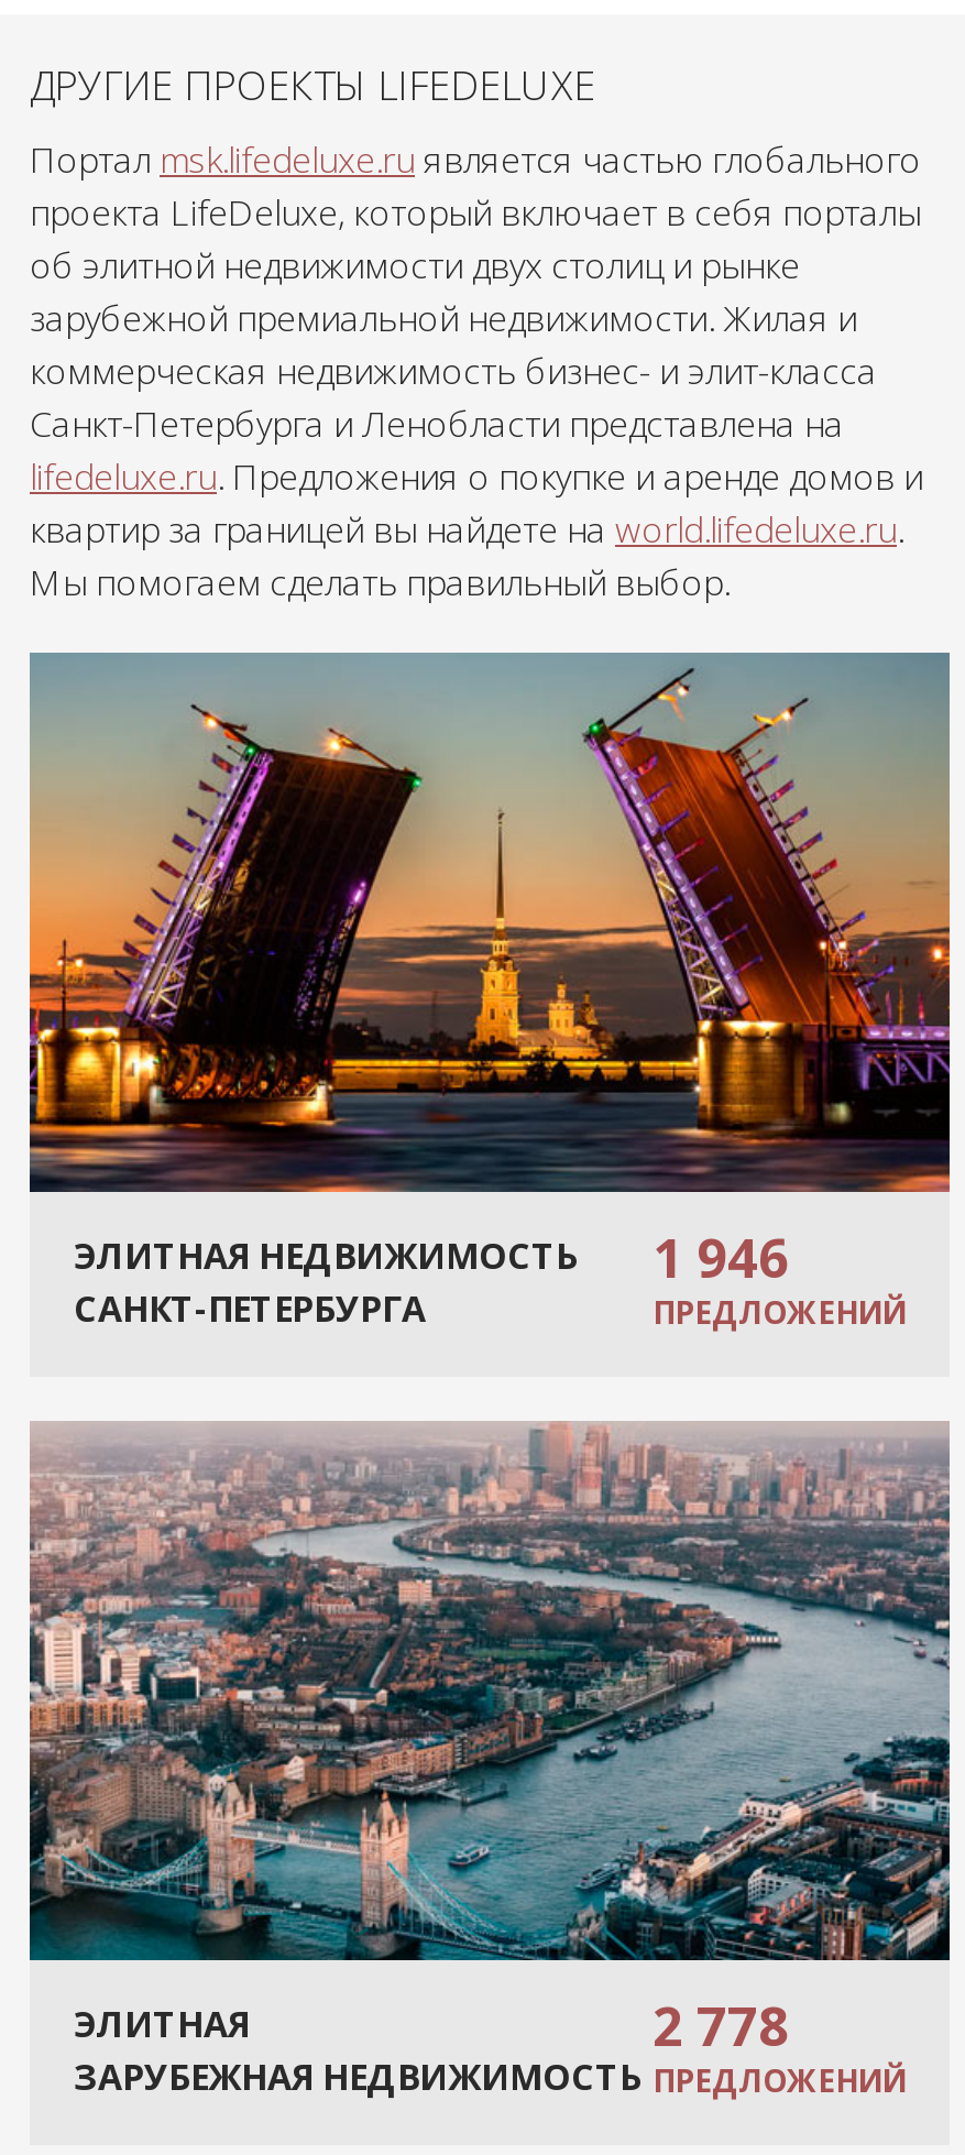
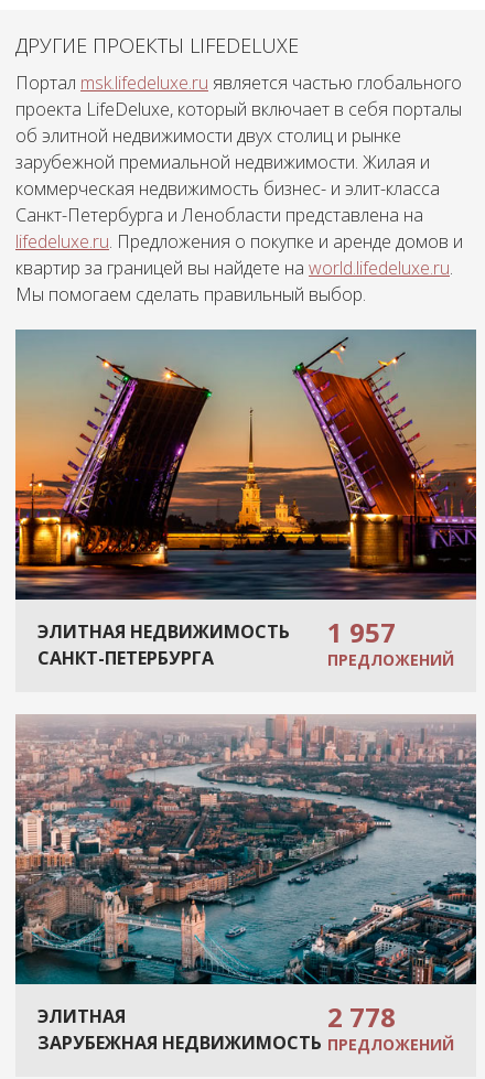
[74,1221,789,1293] ЭЛИТНАЯ НЕДВИЖИМОСТЬ 1 946 -> [37,614,396,650] ЭЛИТНАЯ НЕДВИЖИМОСТЬ 1 957

